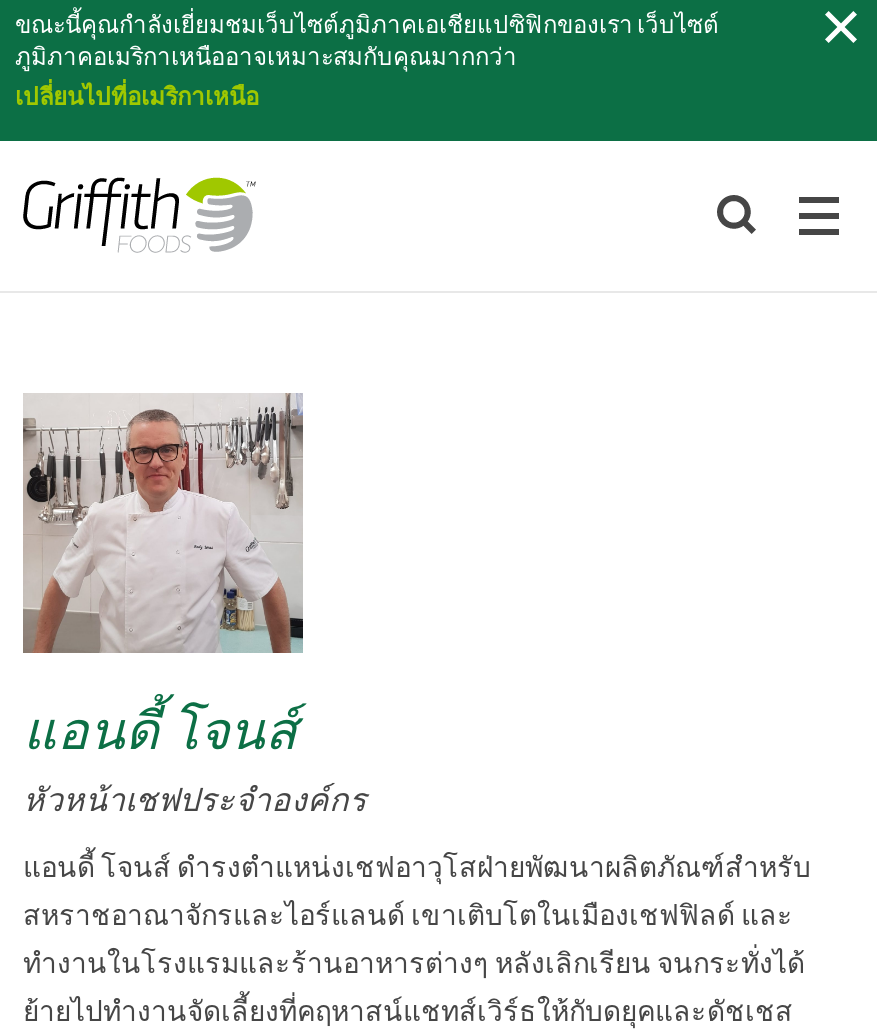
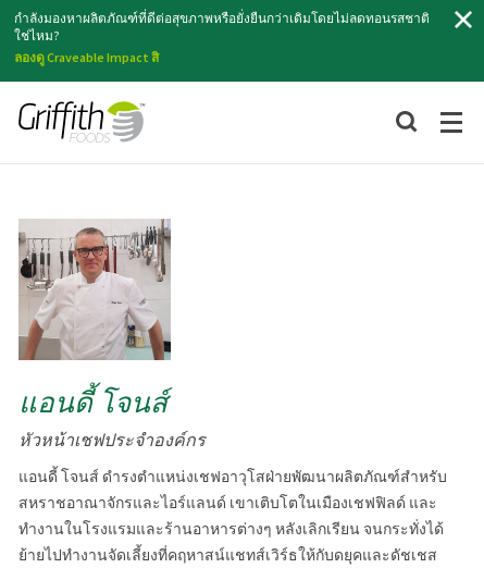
[15,9,719,111] ขณะนี้คุณกำลังเยี่ยมชมเว็บไซต์ภูมิภาคเอเชียแปซิฟิกของเรา เว็บไซต์ | ภูมิภาคอเมริกาเหนืออาจเหมาะสมกับคุณมากกว่า | เปลี่ยนไปที่อเมริกาเหนือ -> [14,10,430,65] กำลังมองหาผลิตภัณฑ์ที่ดีต่อสุขภาพหรือยั่งยืนกว่าเดิมโดยไม่ลดทอนรสชาติ | ใช่ไหม? | ลองดู Craveable Impact สิ

